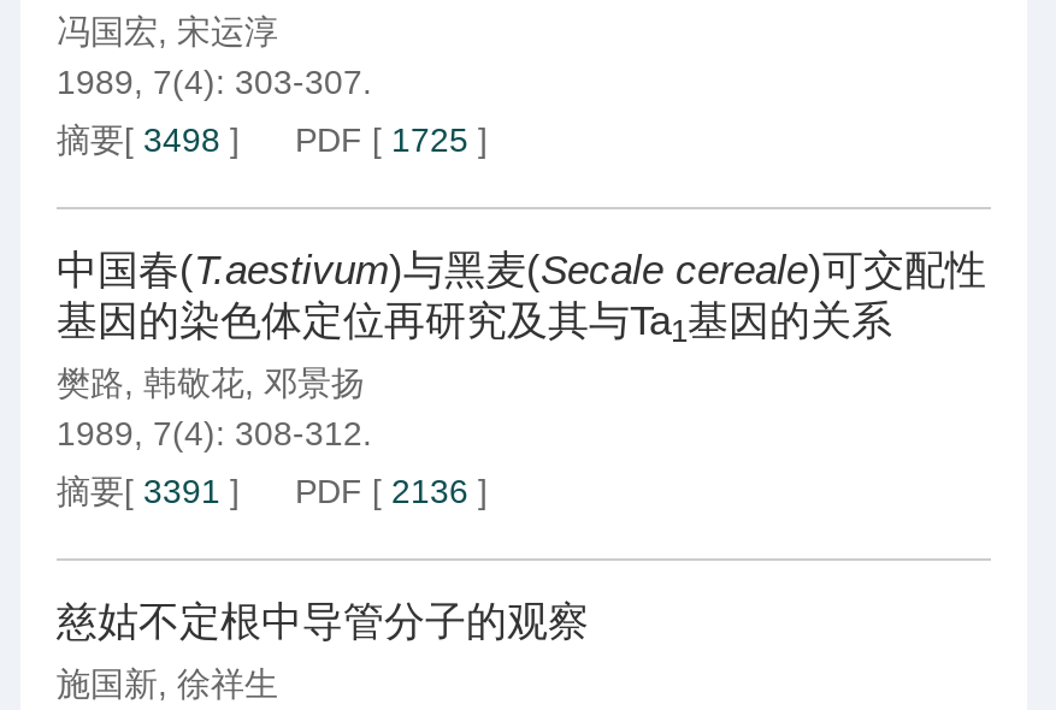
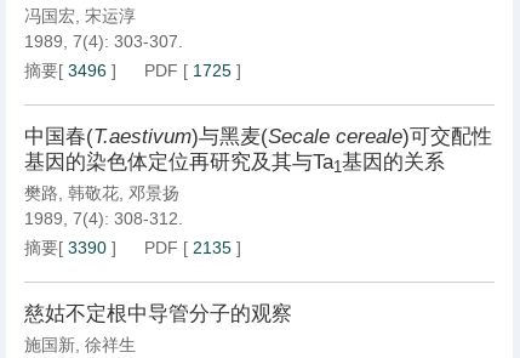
[57,120,488,159] 摘要[3498] PDF [1725] -> [24,61,241,80] 摘要[3496] PDF [1725]
[57,472,240,510] 摘要[3391] -> [24,238,116,257] 摘要[3390]
[295,472,488,510] PDF [2136] -> [144,238,241,257] PDF [2135]

